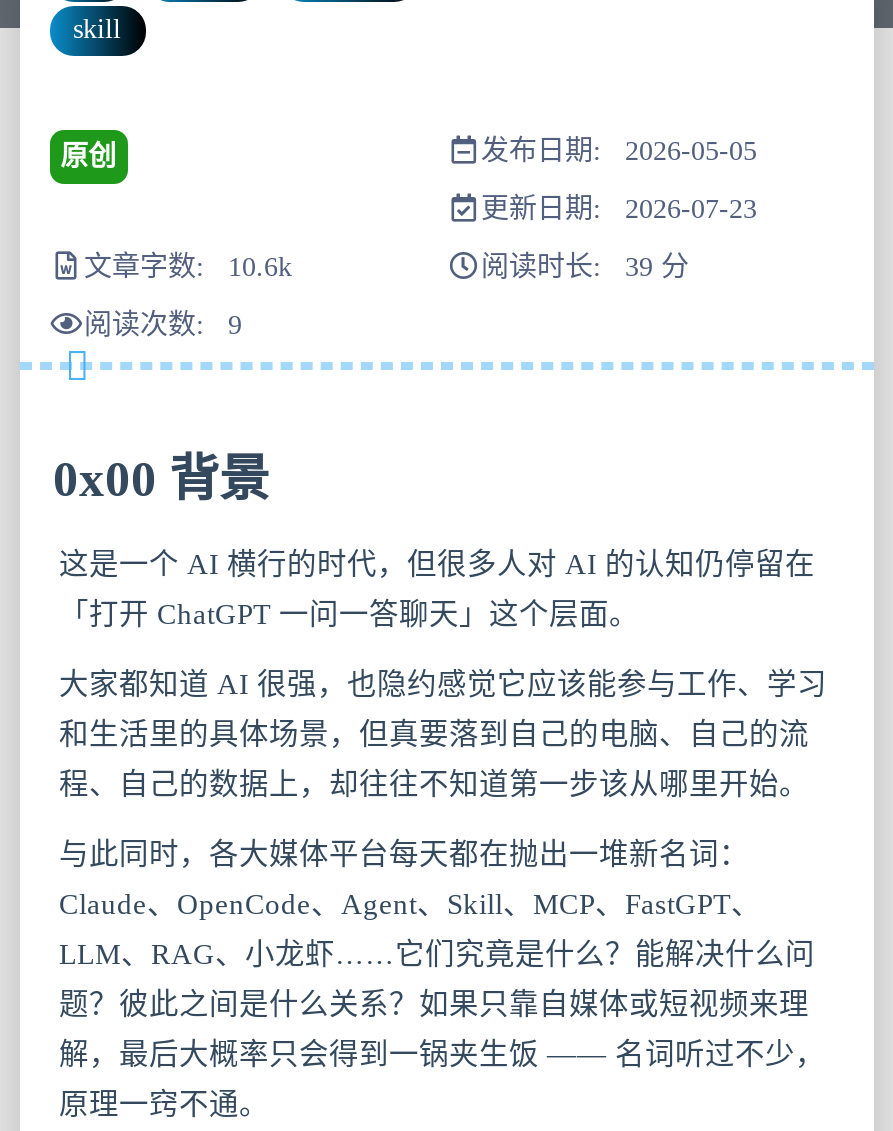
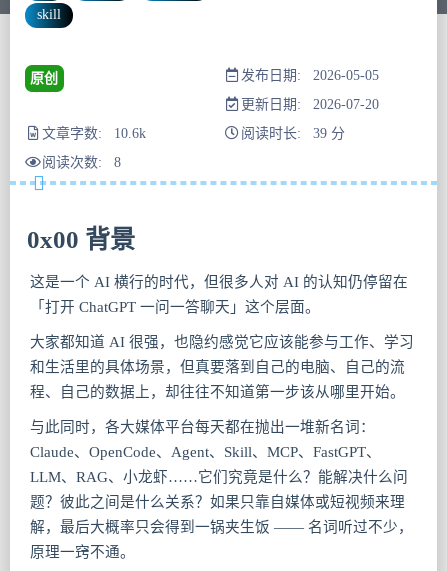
[481,195,757,225] 更新日期: 2026-07-23 -> [240,97,378,112] 更新日期: 2026-07-20
[84,311,242,341] 阅读次数: 9 -> [42,155,121,170] 阅读次数: 8

